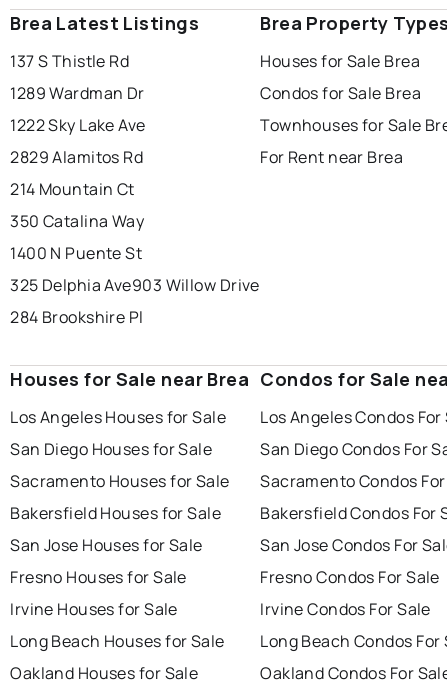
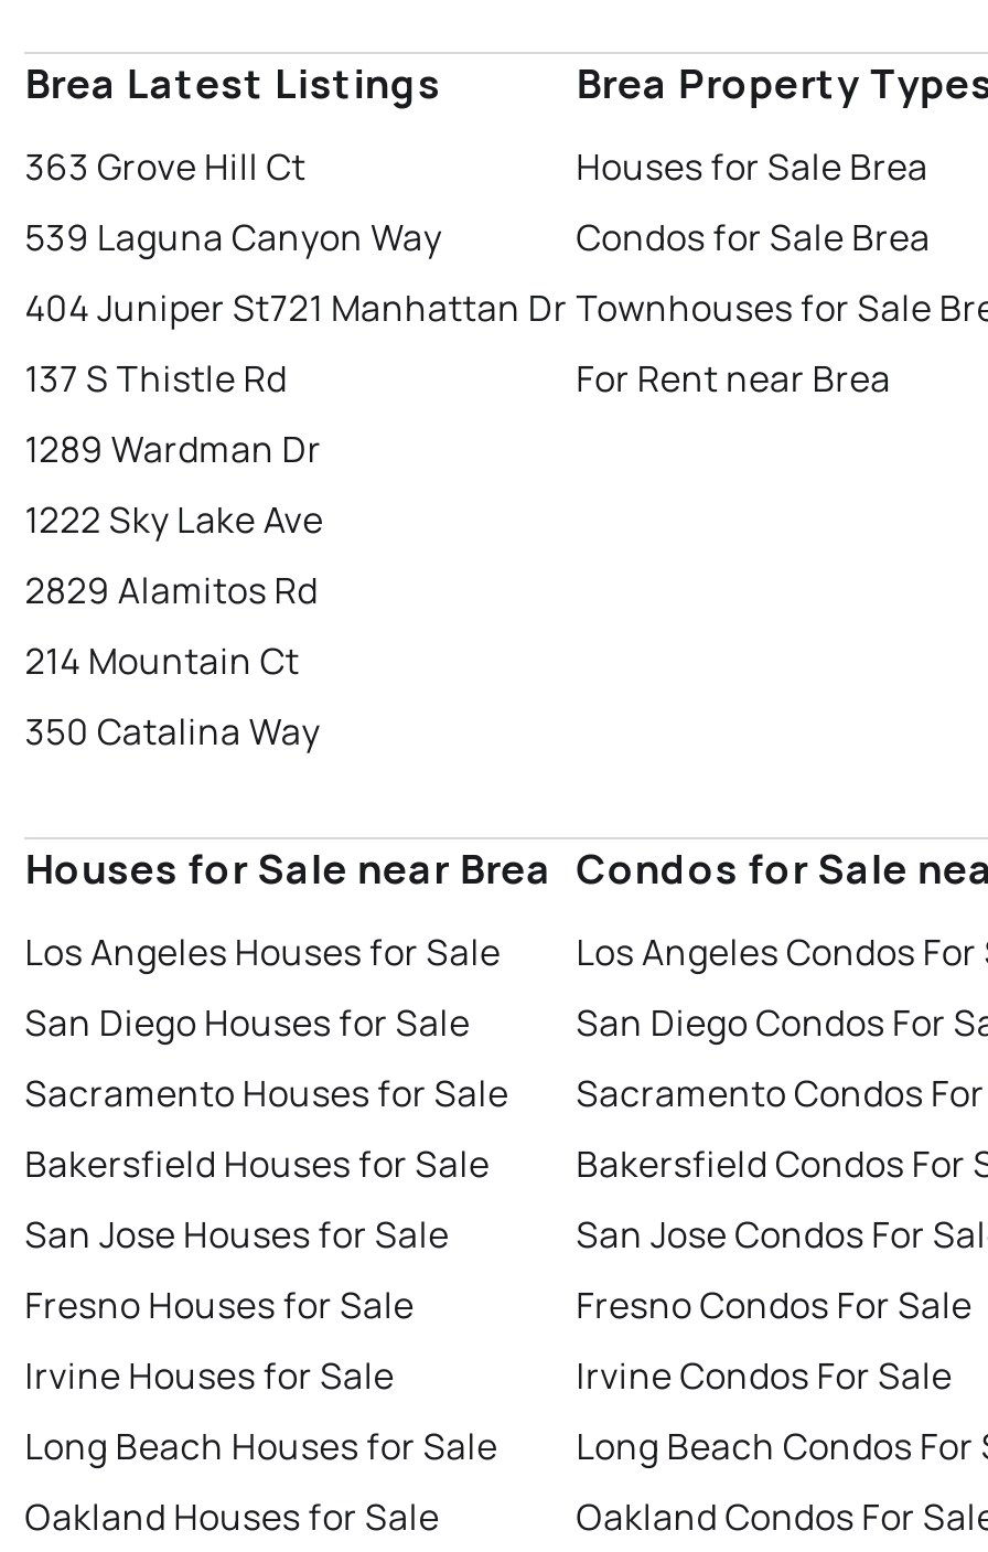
moved [10,50,146,232] -> [25,353,324,755]: 137 S Thistle Rd | 1289 Wardman Dr | 1222 Sky Lake Ave | 2829 Alamitos Rd | 214 Mountain Ct | 350 Catalina Way
none -> [25,141,568,331] 363 Grove Hill Ct | 539 Laguna Canyon Way | 404 Juniper St721 Manhattan Dr
[10,242,260,328] 1400 N Puente St | 325 Delphia Ave903 Willow Drive | 284 Brookshire Pl -> none

